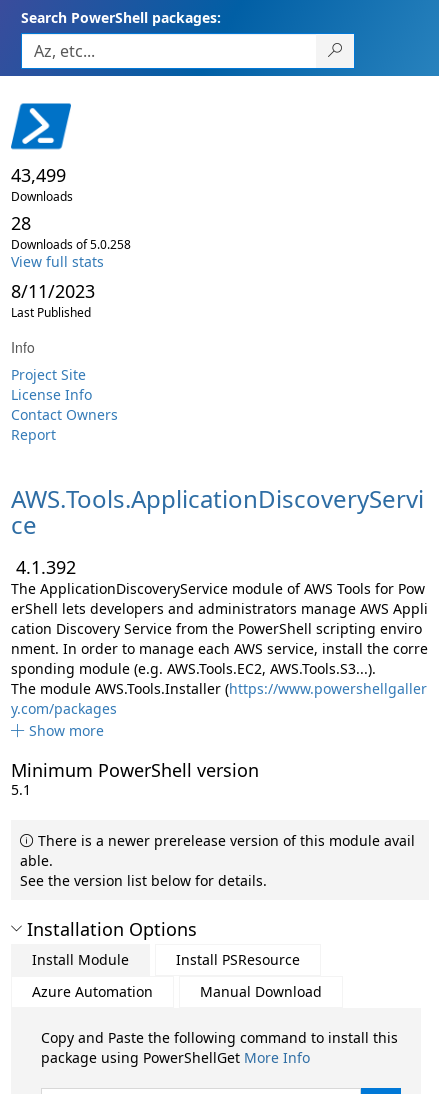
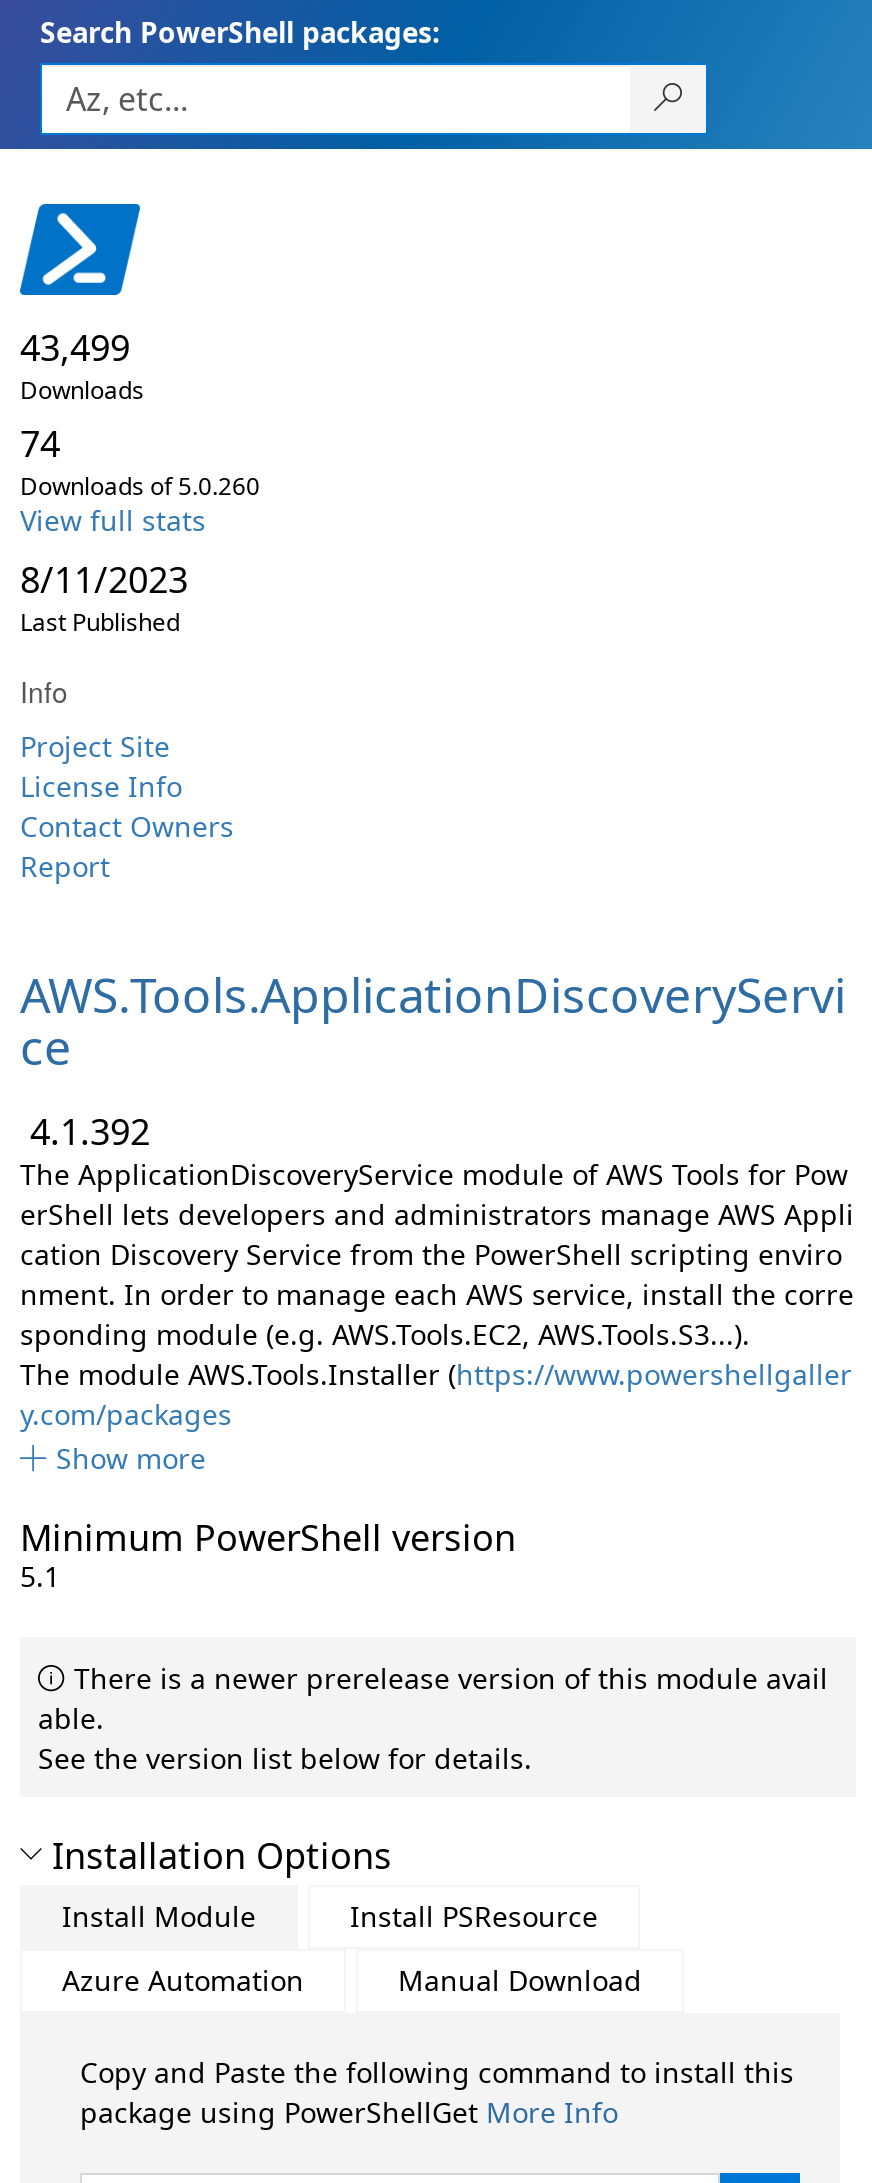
[11,211,31,235] 28 -> [20,419,60,467] 74
[11,236,131,253] Downloads of 5.0.258 -> [20,469,260,503] Downloads of 5.0.260

